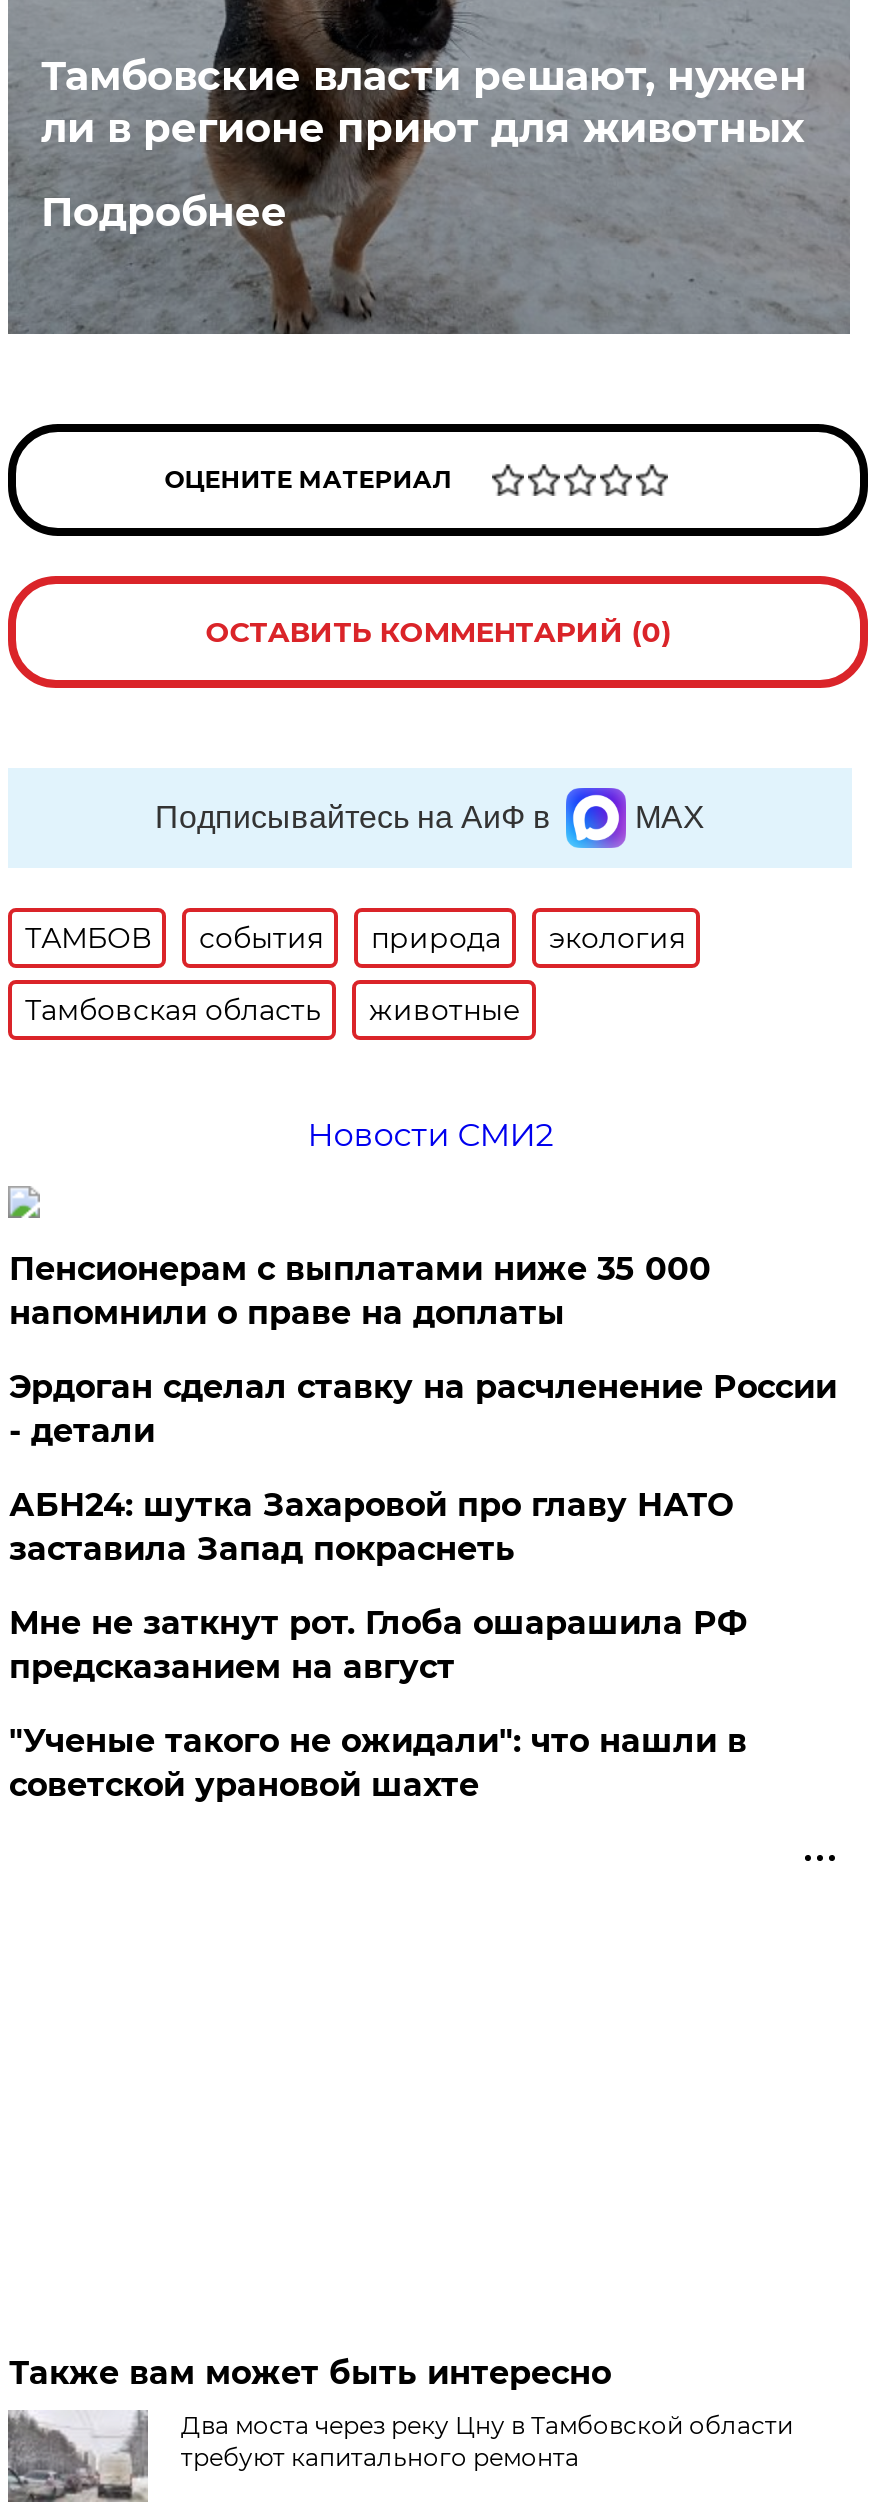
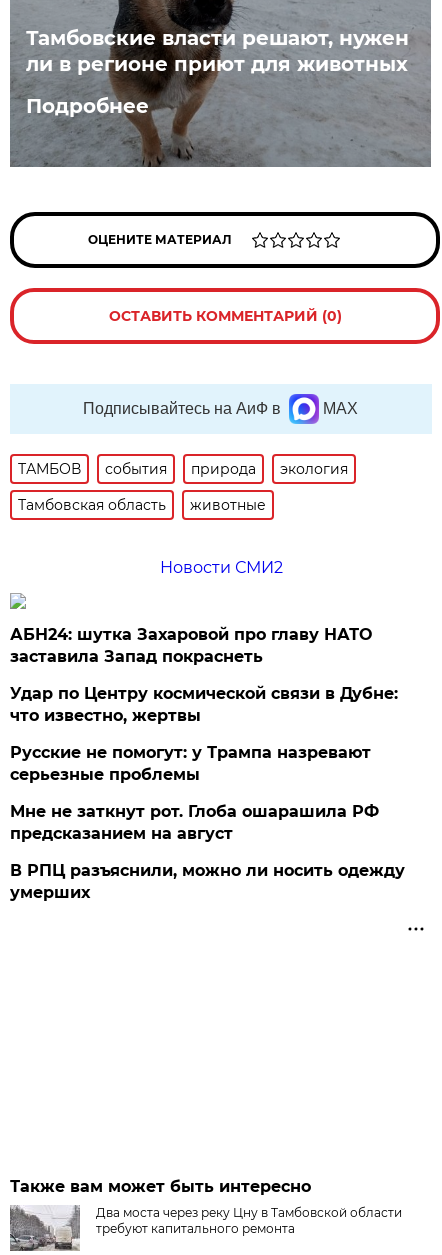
[9,1249,837,1449] Пенсионерам с выплатами ниже 35 000 | напомнили о праве на доплаты | Эрдоган сделал ставку на расчленение России | - детали -> none
moved [9,1485,733,1567] -> [10,625,372,666]: АБН24: шутка Захаровой про главу НАТО | заставила Запад покраснеть
none -> [10,684,398,784] Удар по Центру космической связи в Дубне: | что известно, жертвы | Русские не помогут: у Трампа назревают | серьезные проблемы
[9,1721,747,1803] "Ученые такого не ожидали": что нашли в | советской урановой шахте -> [10,861,405,902] В РПЦ разъяснили, можно ли носить одежду | умерших

